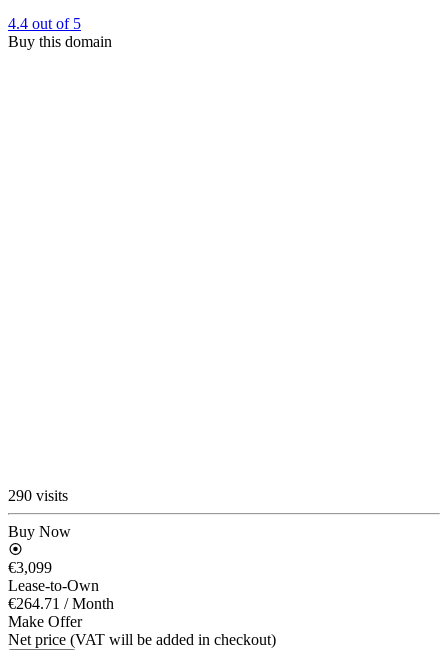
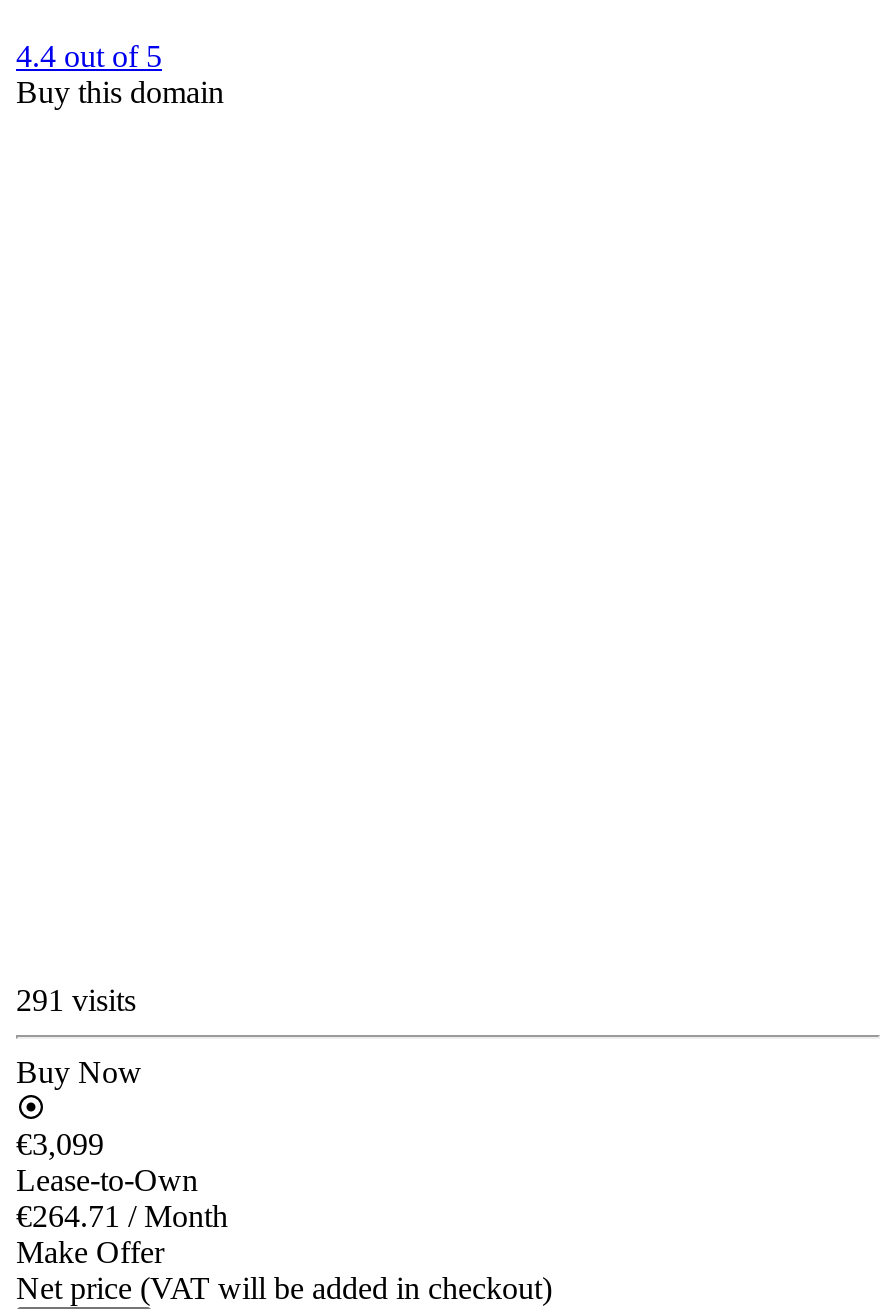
[8,487,68,504] 290 visits -> [16,982,136,1016] 291 visits

